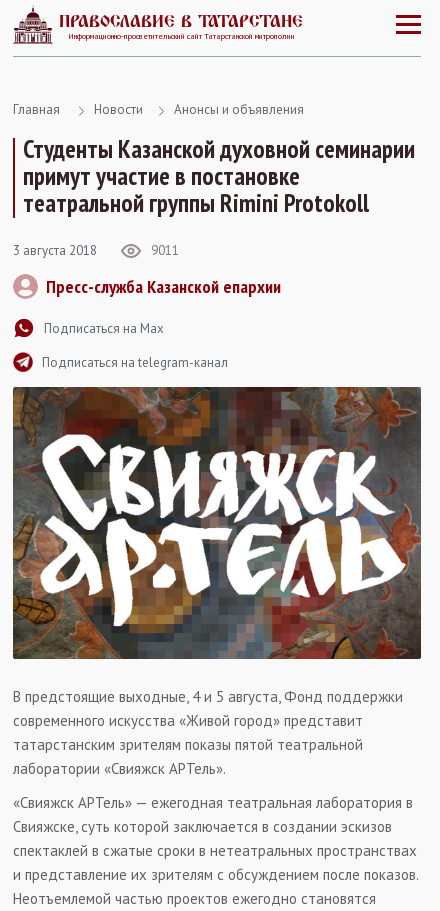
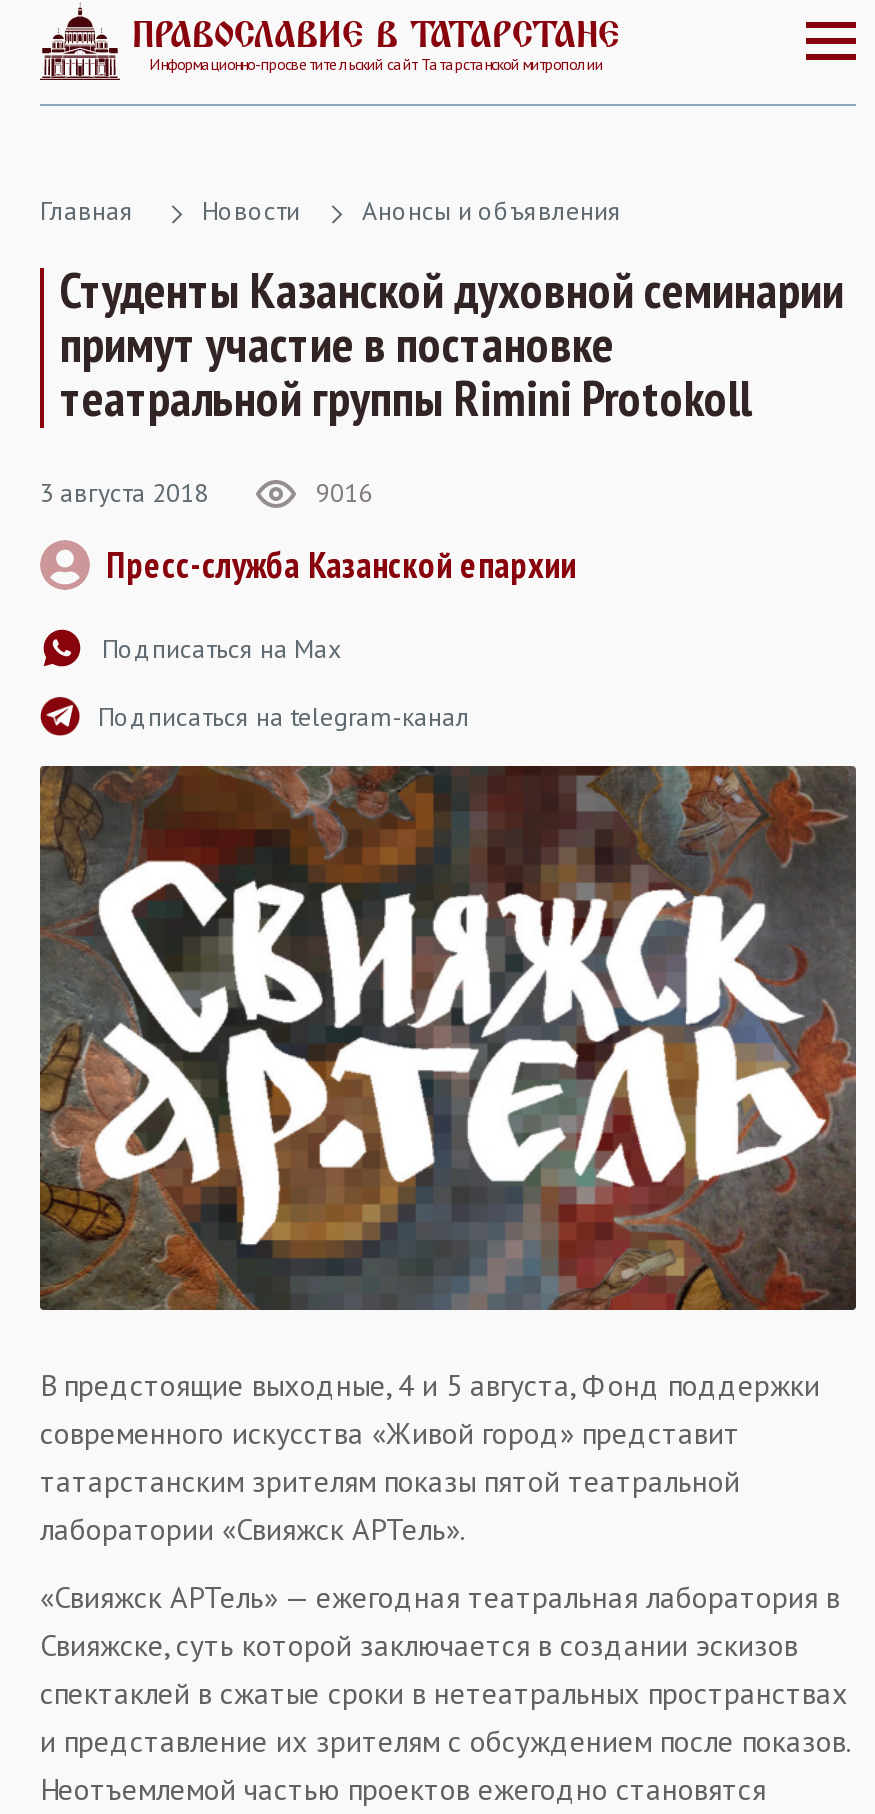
[151,242,179,259] 9011 -> [316,476,372,510] 9016

